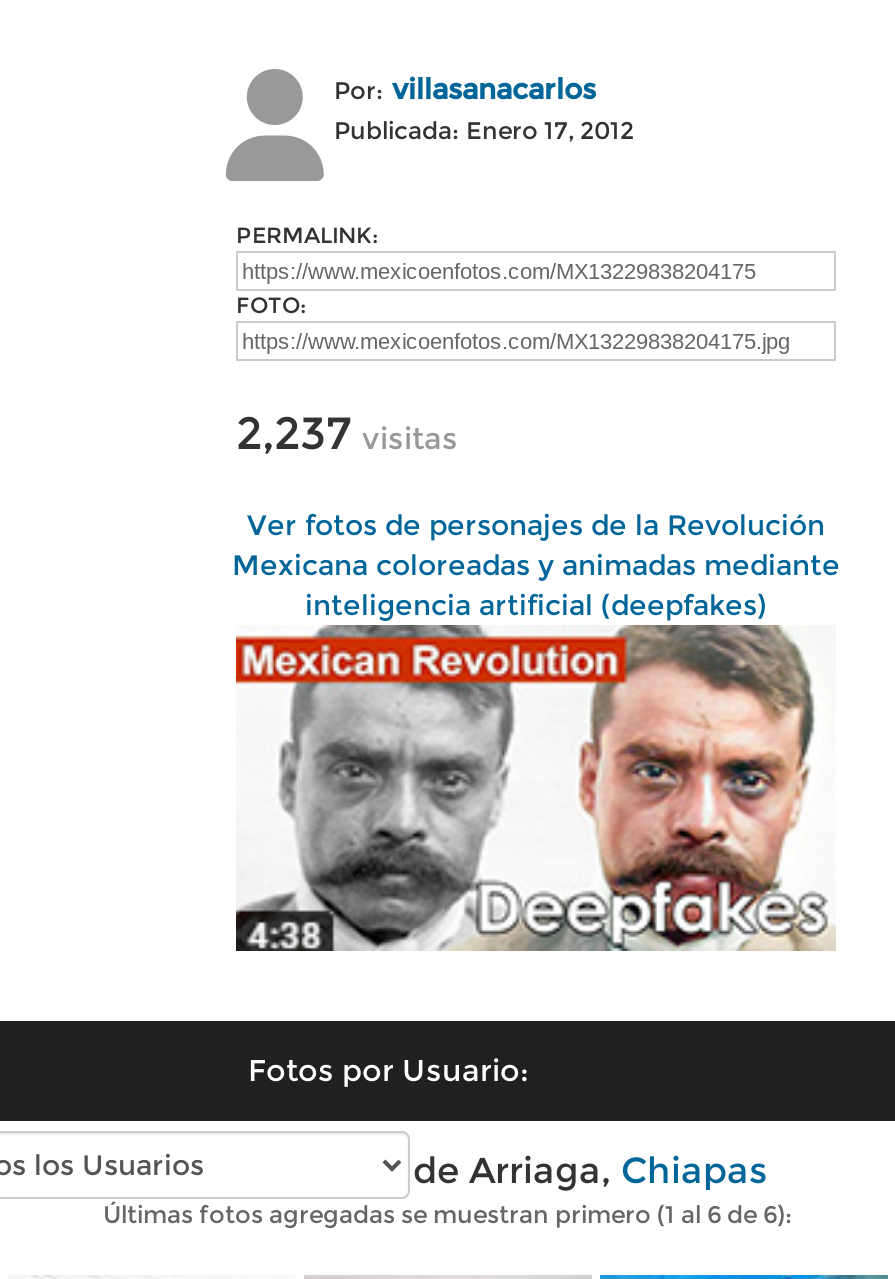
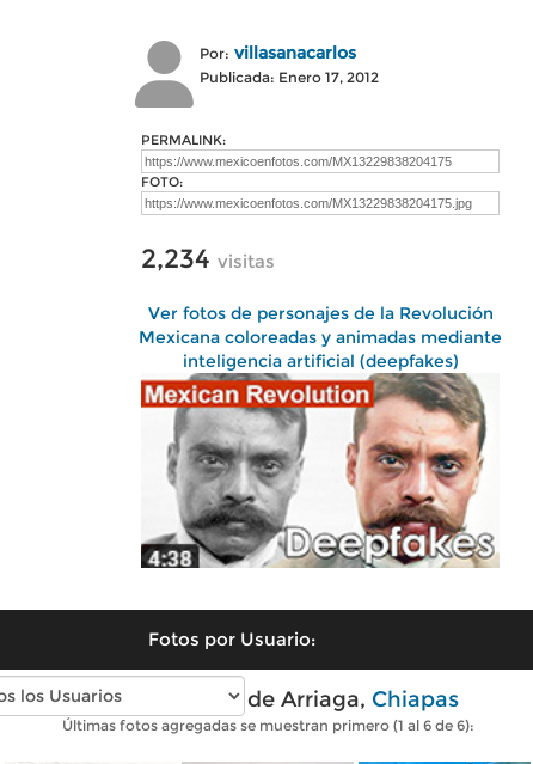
[236,405,458,461] 2,237 visitas -> [141,242,275,275] 2,234 visitas

